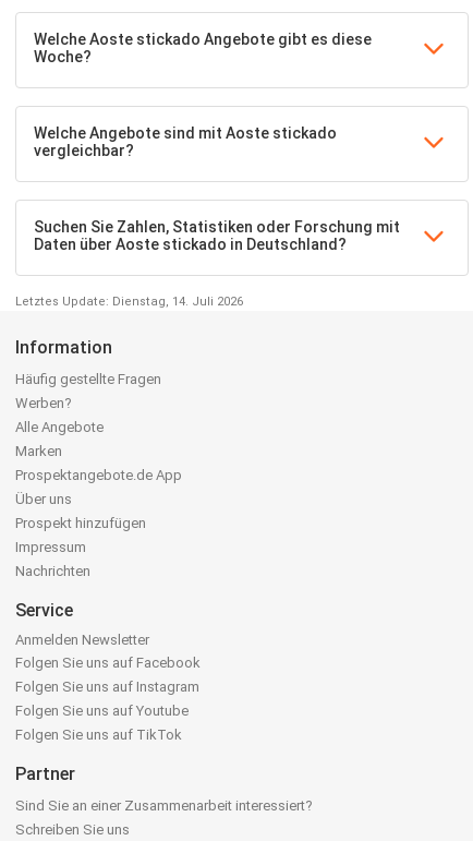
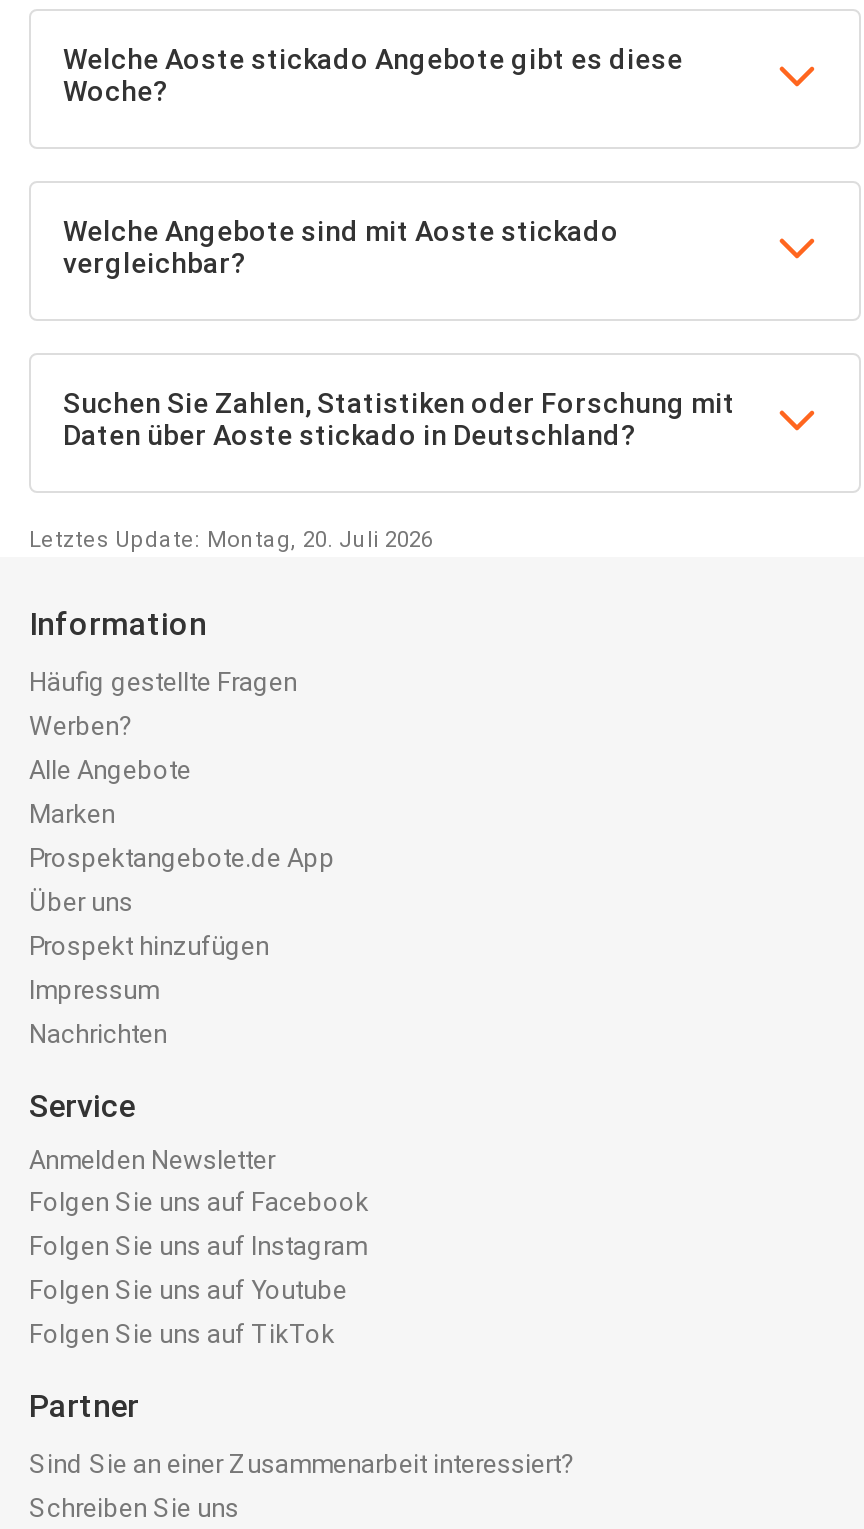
[15,294,243,308] Letztes Update: Dienstag, 14. Juli 2026 -> [29,526,433,552] Letztes Update: Montag, 20. Juli 2026

